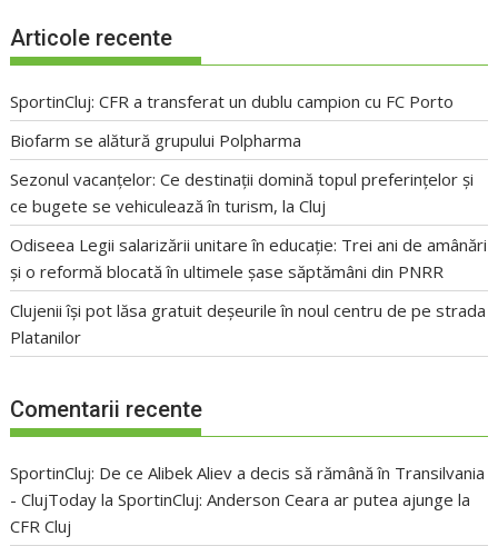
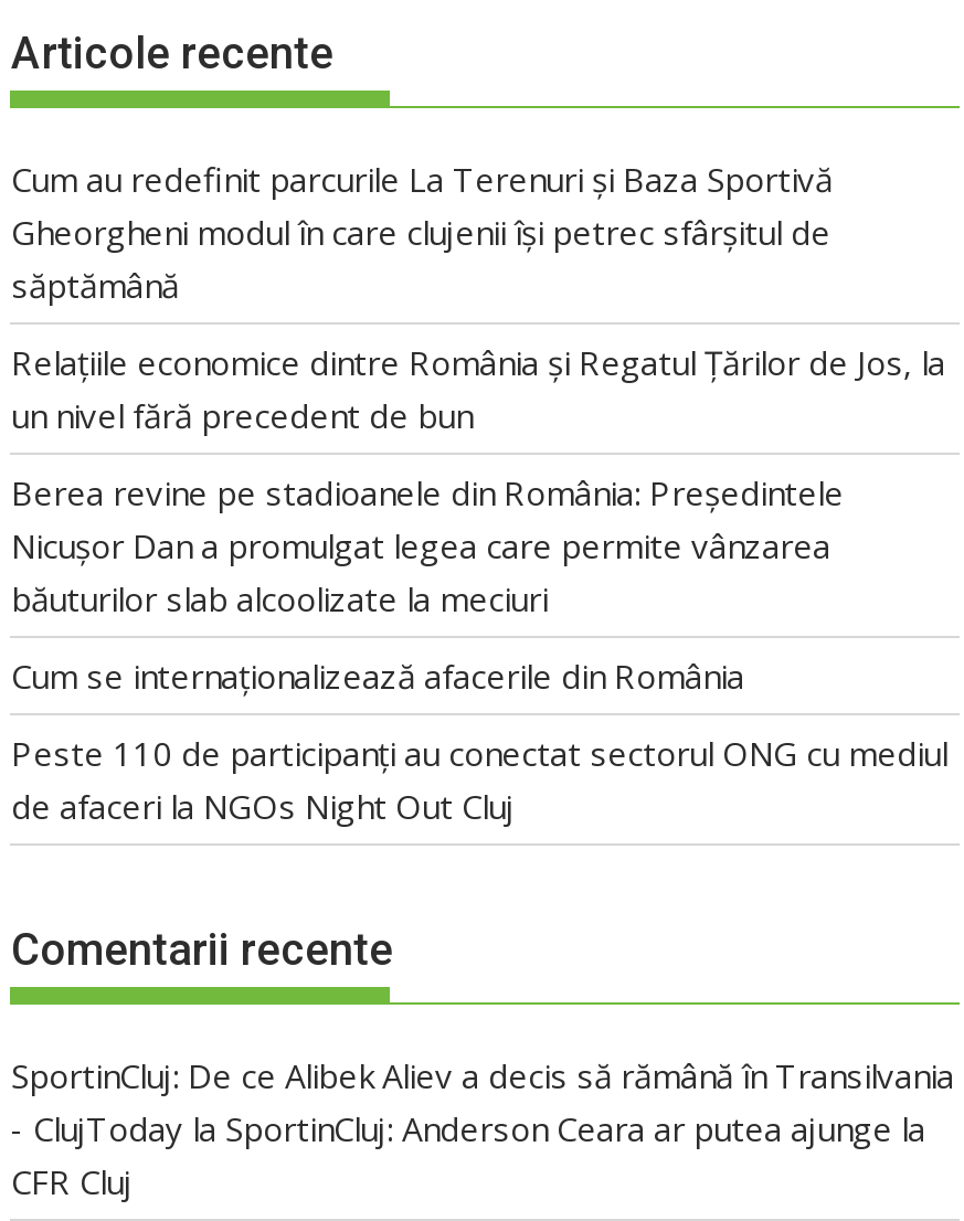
[11,91,454,113] SportinCluj: CFR a transferat un dublu campion cu FC Porto -> [11,158,833,308] Cum au redefinit parcurile La Terenuri și Baza Sportivă | Gheorgheni modul în care clujenii își petrec sfârșitul de | săptămână
[11,129,302,152] Biofarm se alătură grupului Polpharma -> [11,341,945,438] Relațiile economice dintre România și Regatul Țărilor de Jos, la | un nivel fără precedent de bun
[11,168,474,217] Sezonul vacanțelor: Ce destinații domină topul preferințelor și | ce bugete se vehiculează în turism, la Cluj -> [11,471,844,621] Berea revine pe stadioanele din România: Președintele | Nicușor Dan a promulgat legea care permite vânzarea | băuturilor slab alcoolizate la meciuri
[11,234,487,283] Odiseea Legii salarizării unitare în educație: Trei ani de amânări | și o reformă blocată în ultimele șase săptămâni din PNRR -> [11,654,744,699] Cum se internaționalizează afacerile din România
[11,300,486,349] Clujenii își pot lăsa gratuit deșeurile în noul centru de pe strada | Platanilor -> [11,732,947,829] Peste 110 de participanți au conectat sectorul ONG cu mediul | de afaceri la NGOs Night Out Cluj

